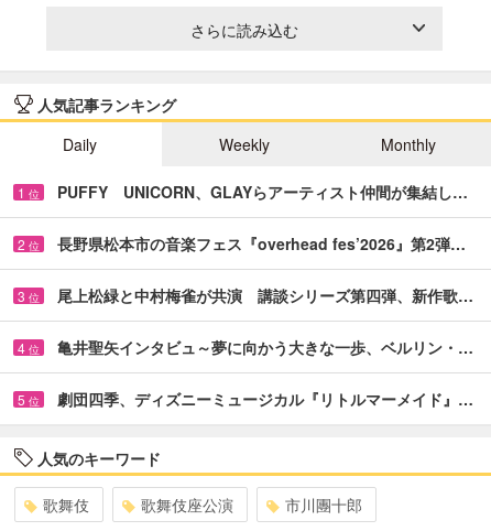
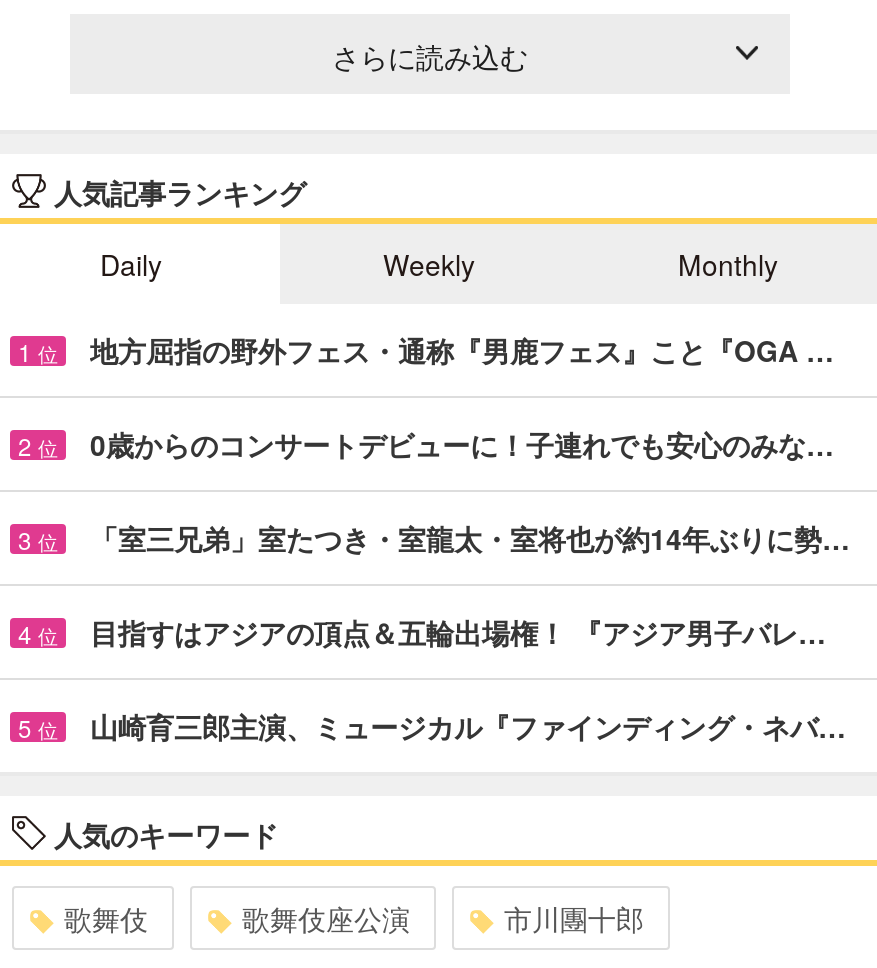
[57,180,468,202] PUFFY UNICORN、GLAYらアーティスト仲間が集結し… -> [90,330,834,370] 地方屈指の野外フェス・通称『男鹿フェス』こと『OGA …
[57,232,466,254] 長野県松本市の音楽フェス『overhead fes’2026』第2弾… -> [90,424,834,464] 0歳からのコンサートデビューに！子連れでも安心のみな…
[57,284,473,306] 尾上松緑と中村梅雀が共演 講談シリーズ第四弾、新作歌… -> [90,518,850,558] 「室三兄弟」室たつき・室龍太・室将也が約14年ぶりに勢…
[57,336,473,358] 亀井聖矢インタビュ～夢に向かう大きな一歩、ベルリン・… -> [90,612,826,652] 目指すはアジアの頂点＆五輪出場権！ 『アジア男子バレ…
[57,388,473,410] 劇団四季、ディズニーミュージカル『リトルマーメイド』… -> [90,706,846,746] 山崎育三郎主演、ミュージカル『ファインディング・ネバ…

